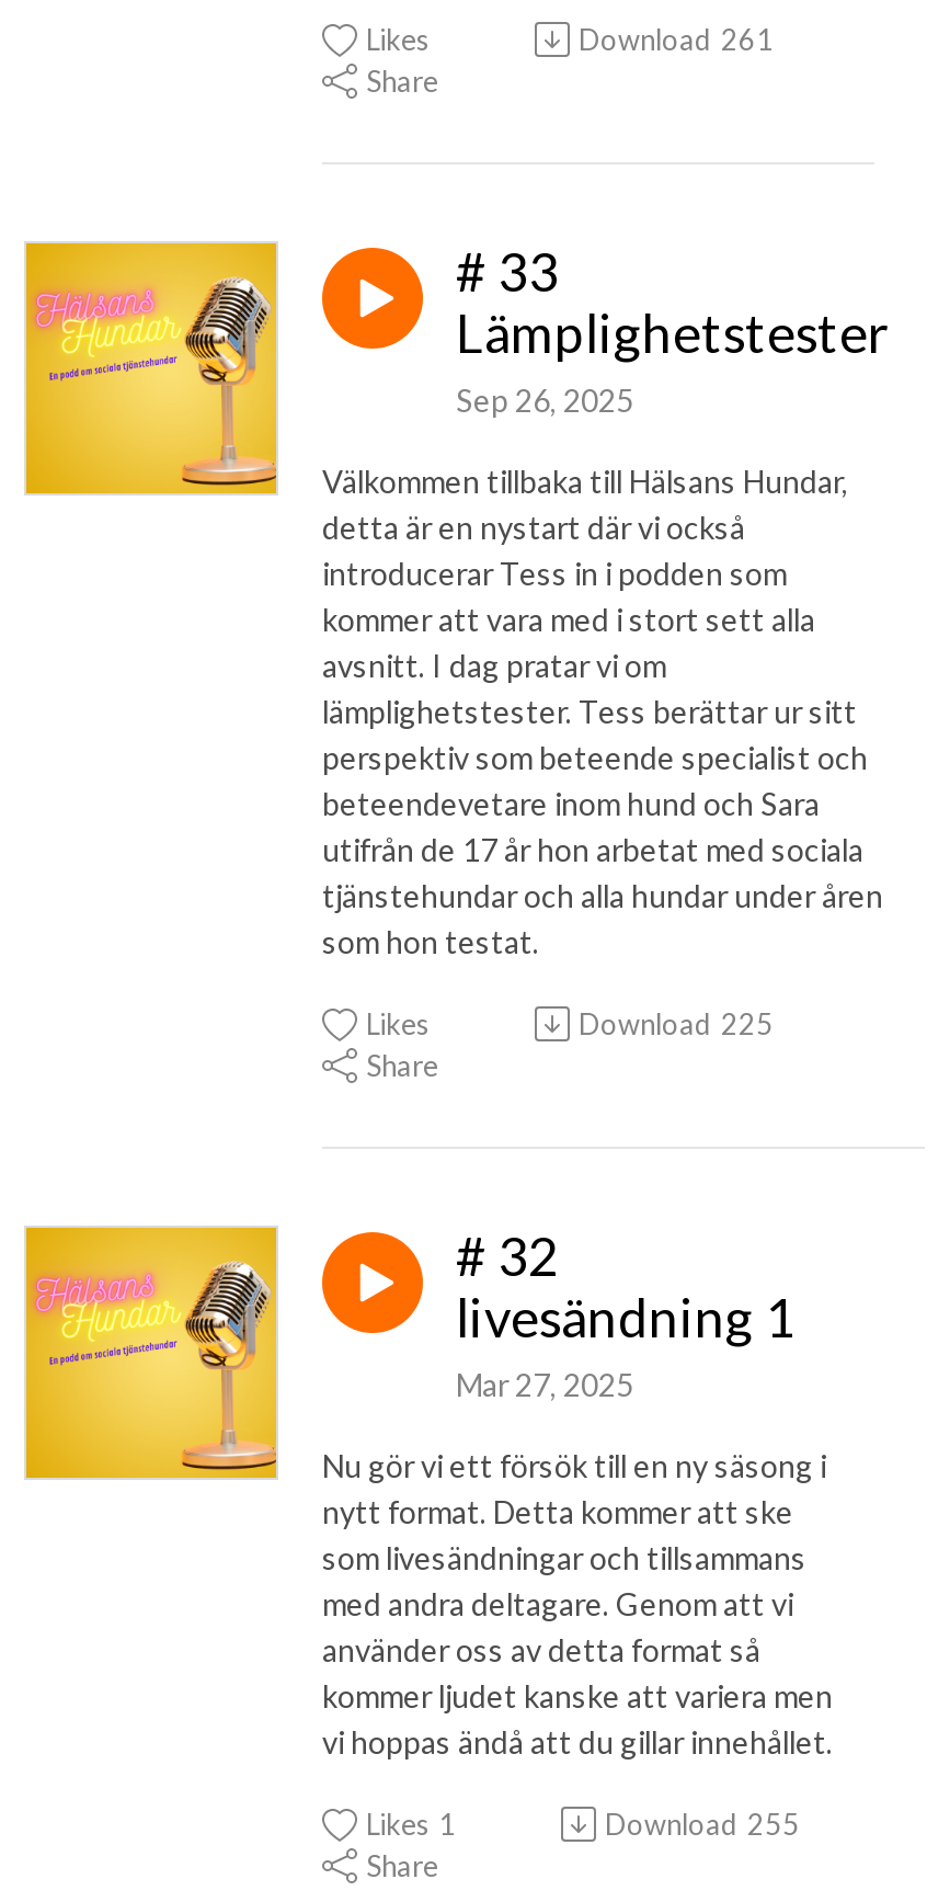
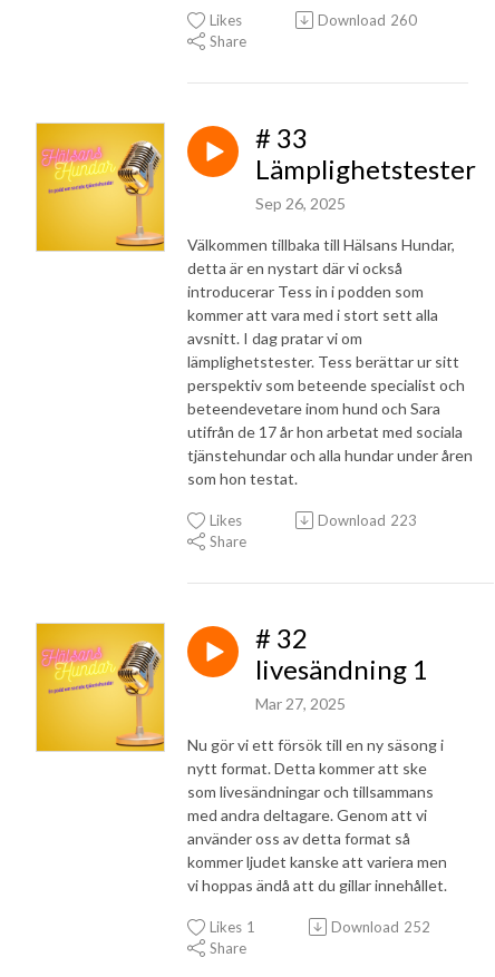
[579,22,774,57] Download 261 -> [318,11,417,29] Download 260
[579,1006,774,1041] Download 225 -> [318,511,417,529] Download 223
[605,1806,800,1841] Download 255 -> [331,918,430,936] Download 252

